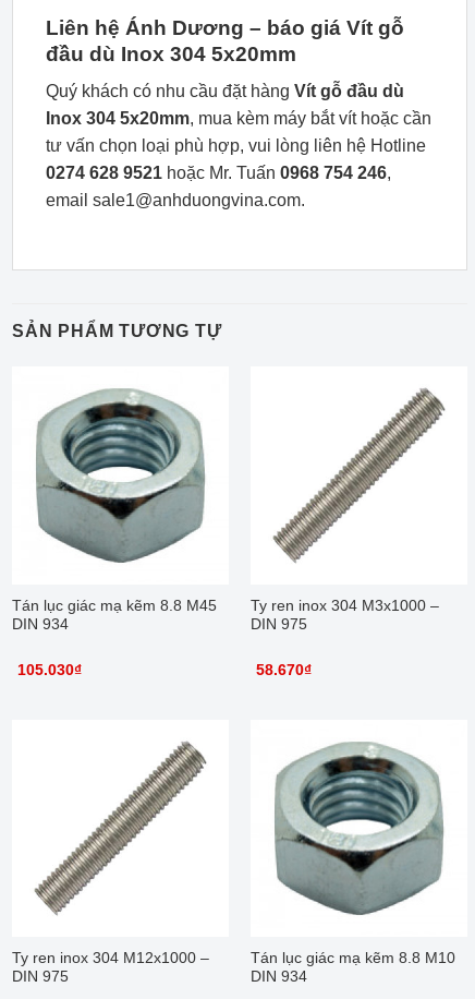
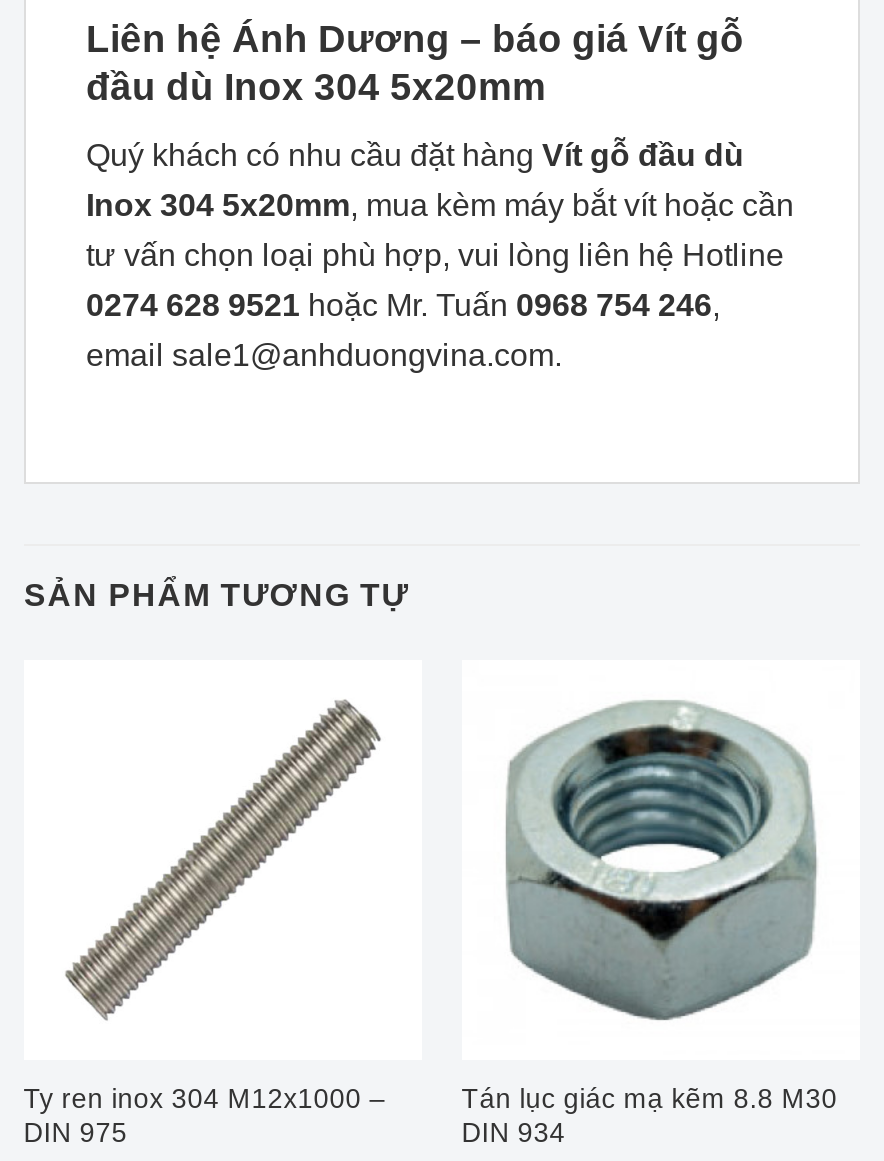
[12,388,217,678] [image] | Tán lục giác mạ kẽm 8.8 M45 | DIN 934 | 105.030₫ -> none
[250,387,446,678] [image] | Ty ren inox 304 M3x1000 – | DIN 975 | 58.670₫ -> none
[250,950,455,966] Tán lục giác mạ kẽm 8.8 M10 -> [462,1083,838,1113] Tán lục giác mạ kẽm 8.8 M30

